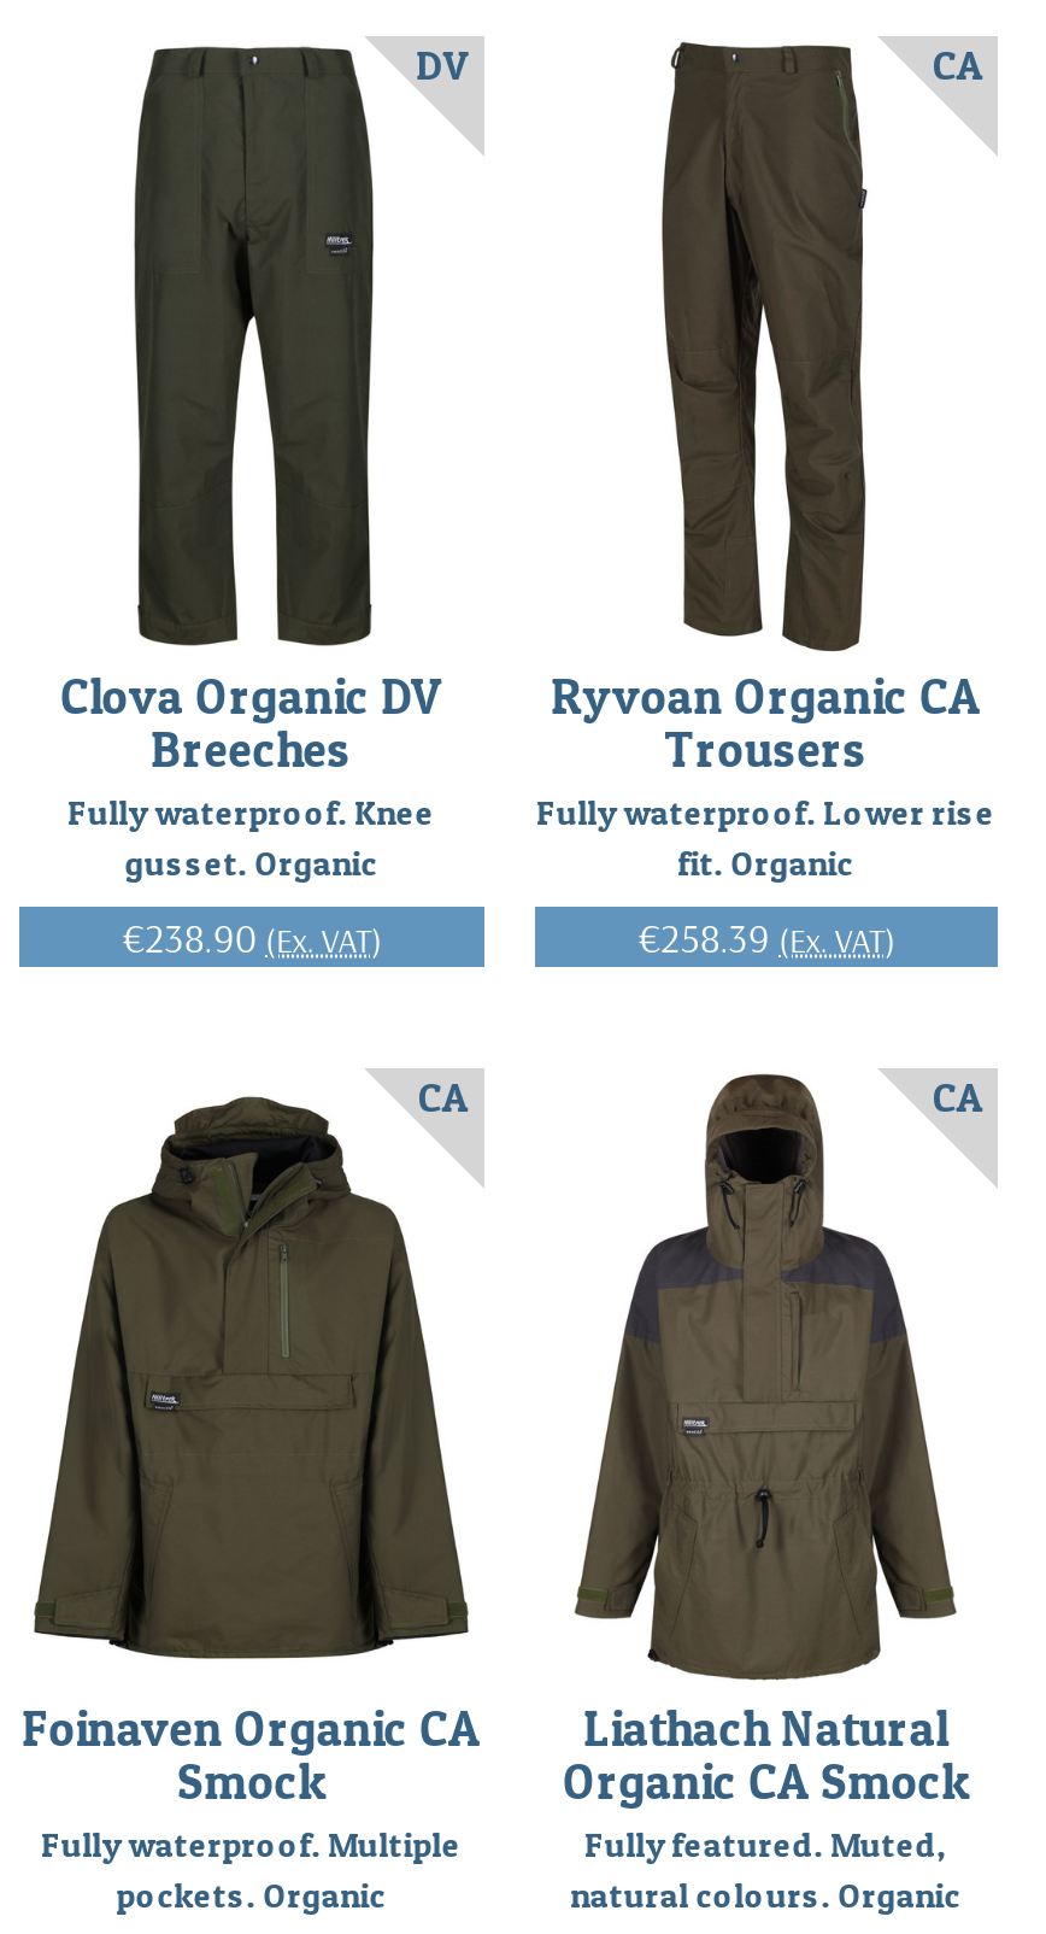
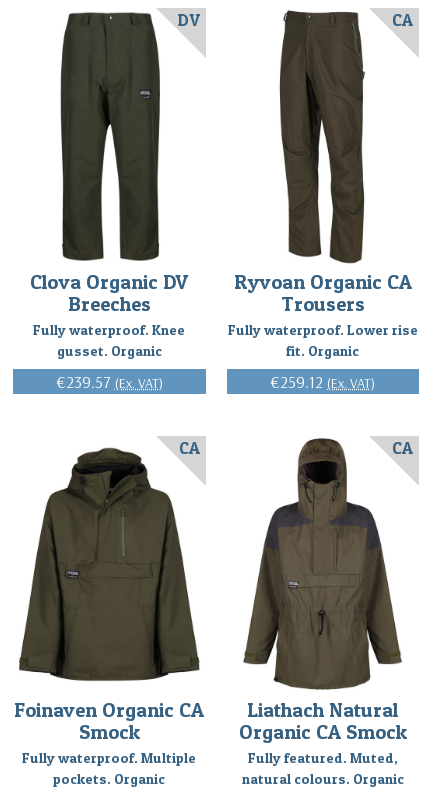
[121,911,381,961] €238.90 (Ex. VAT) -> [56,371,163,392] €239.57 (Ex. VAT)
[637,911,895,961] €258.39 (Ex. VAT) -> [270,371,375,392] €259.12 (Ex. VAT)

